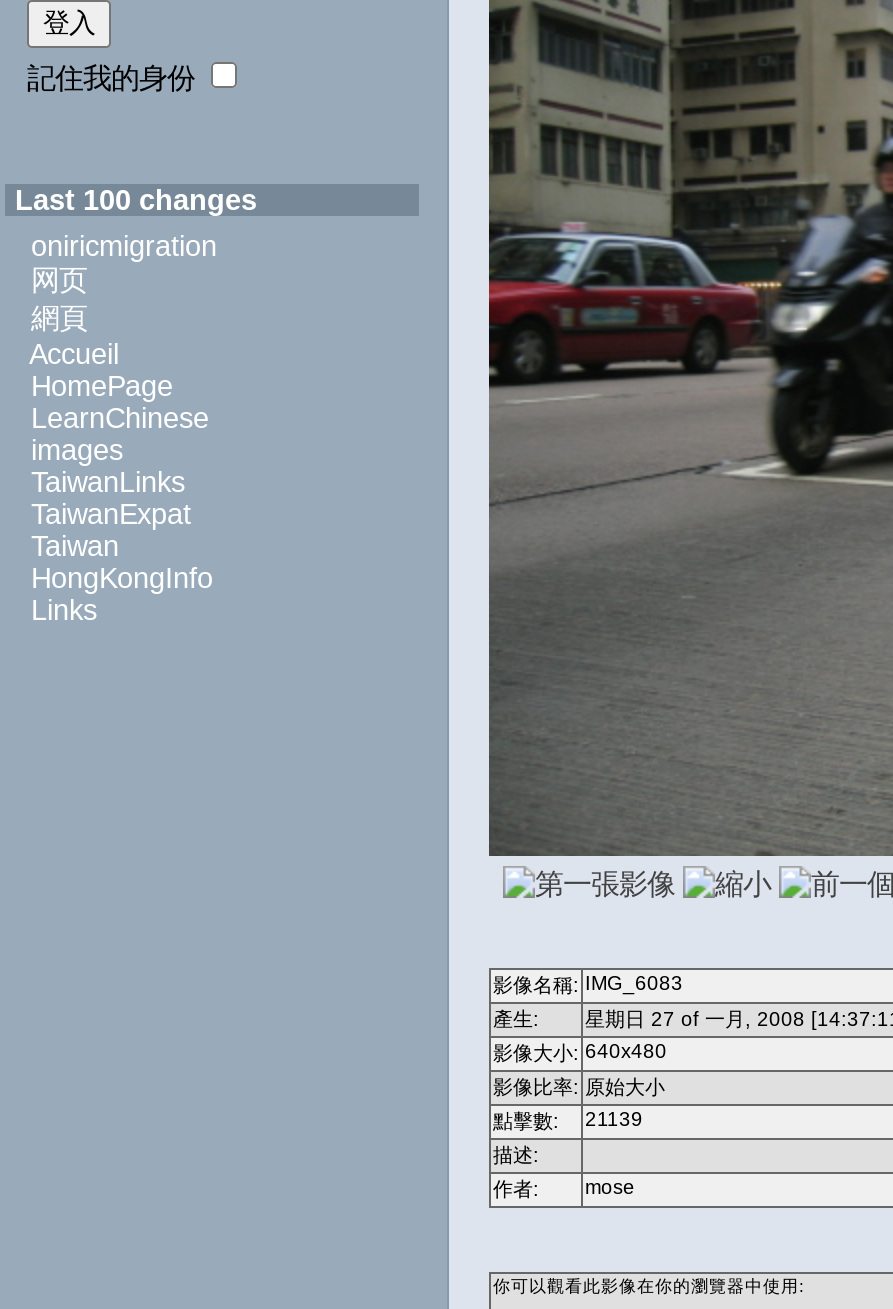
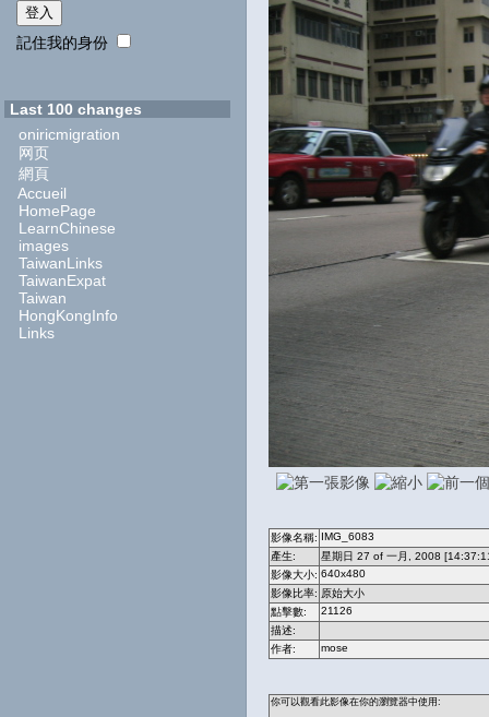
[493,1109,643,1133] 點擊數: 21139 -> [271,605,353,618] 點擊數: 21126

